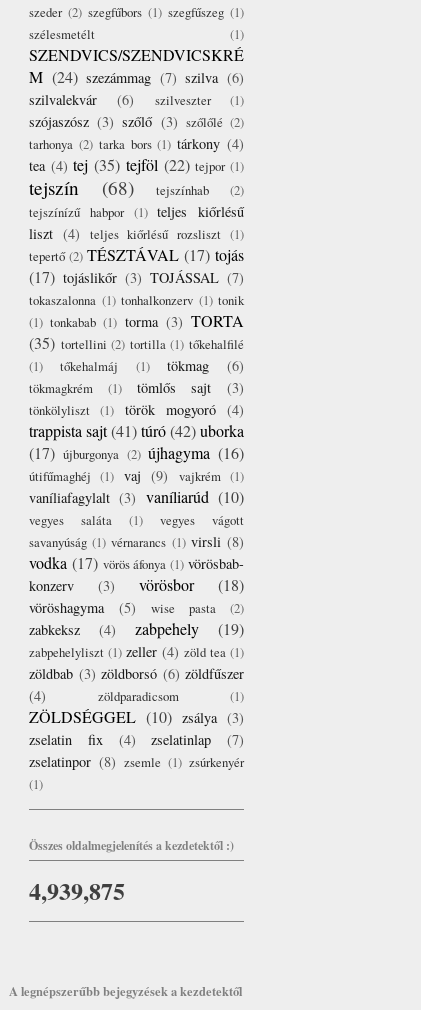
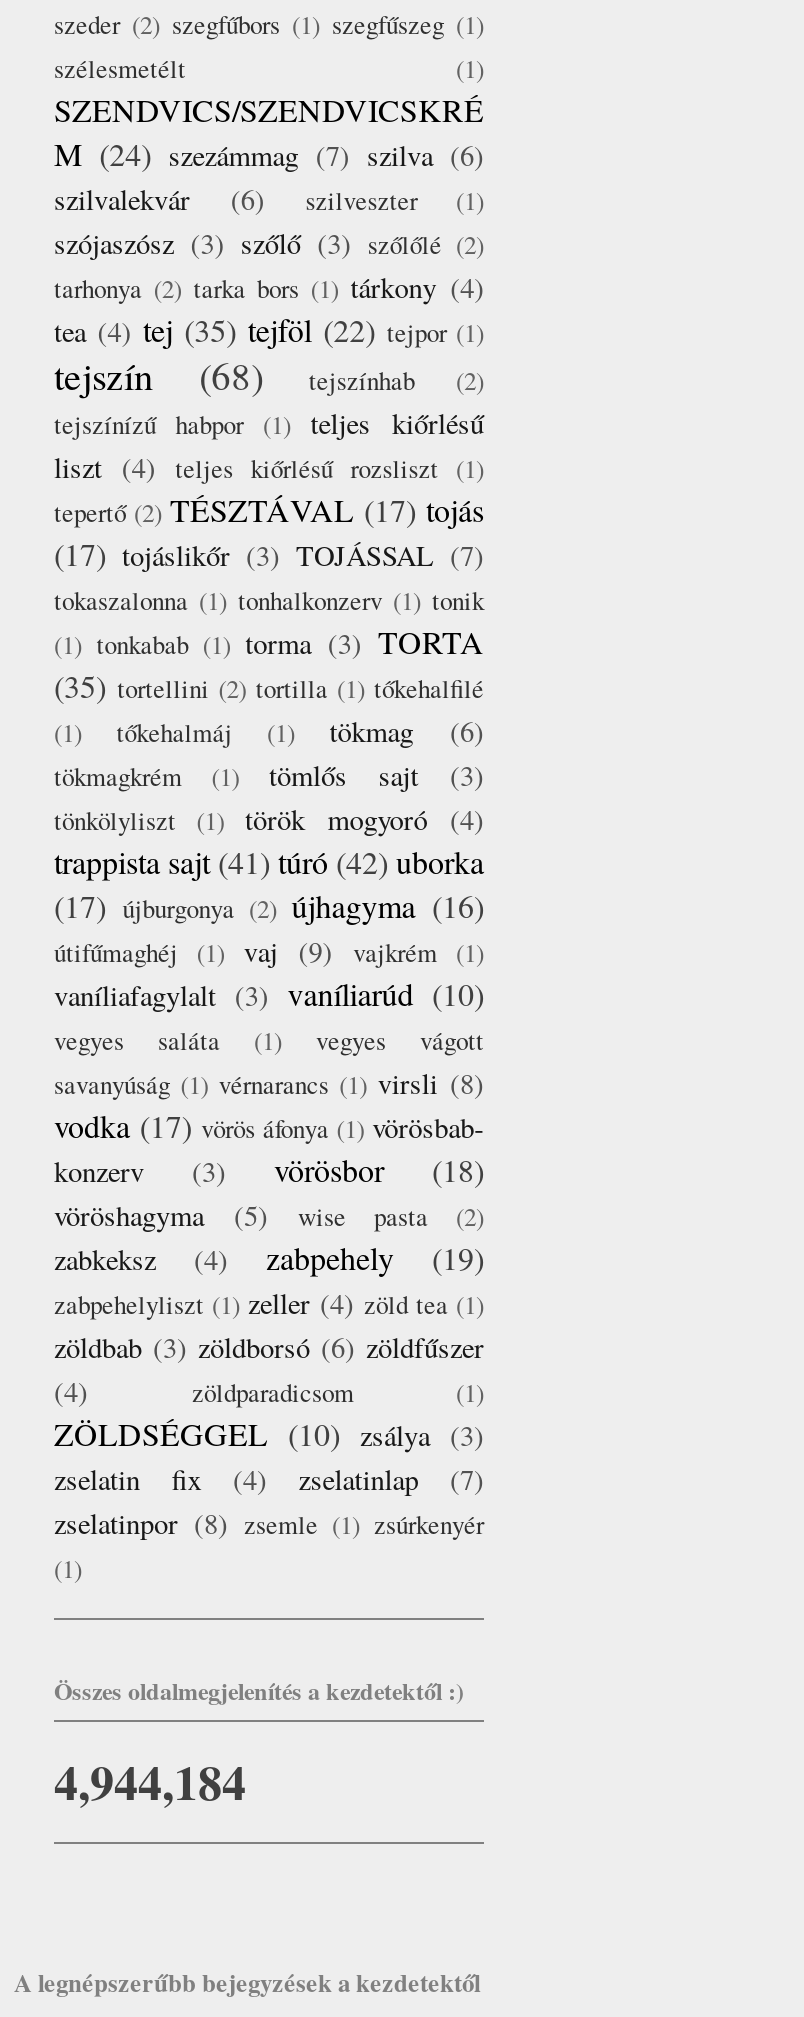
[29,873,125,908] 4,939,875 -> [54,1747,246,1817] 4,944,184

